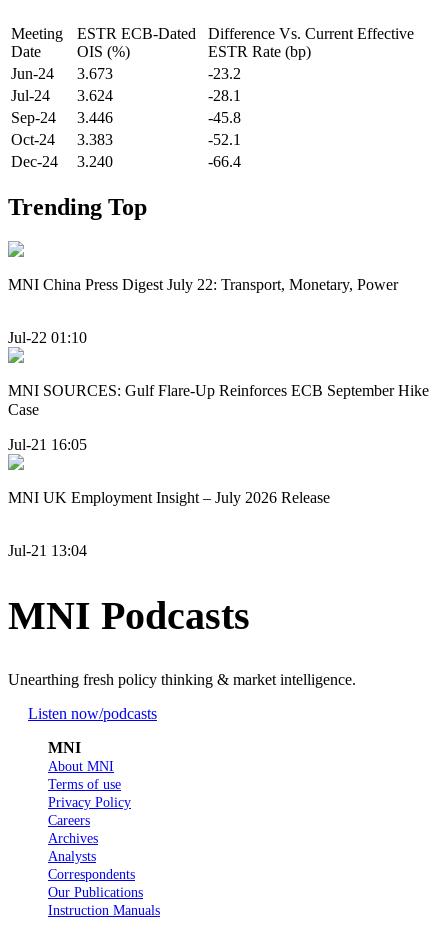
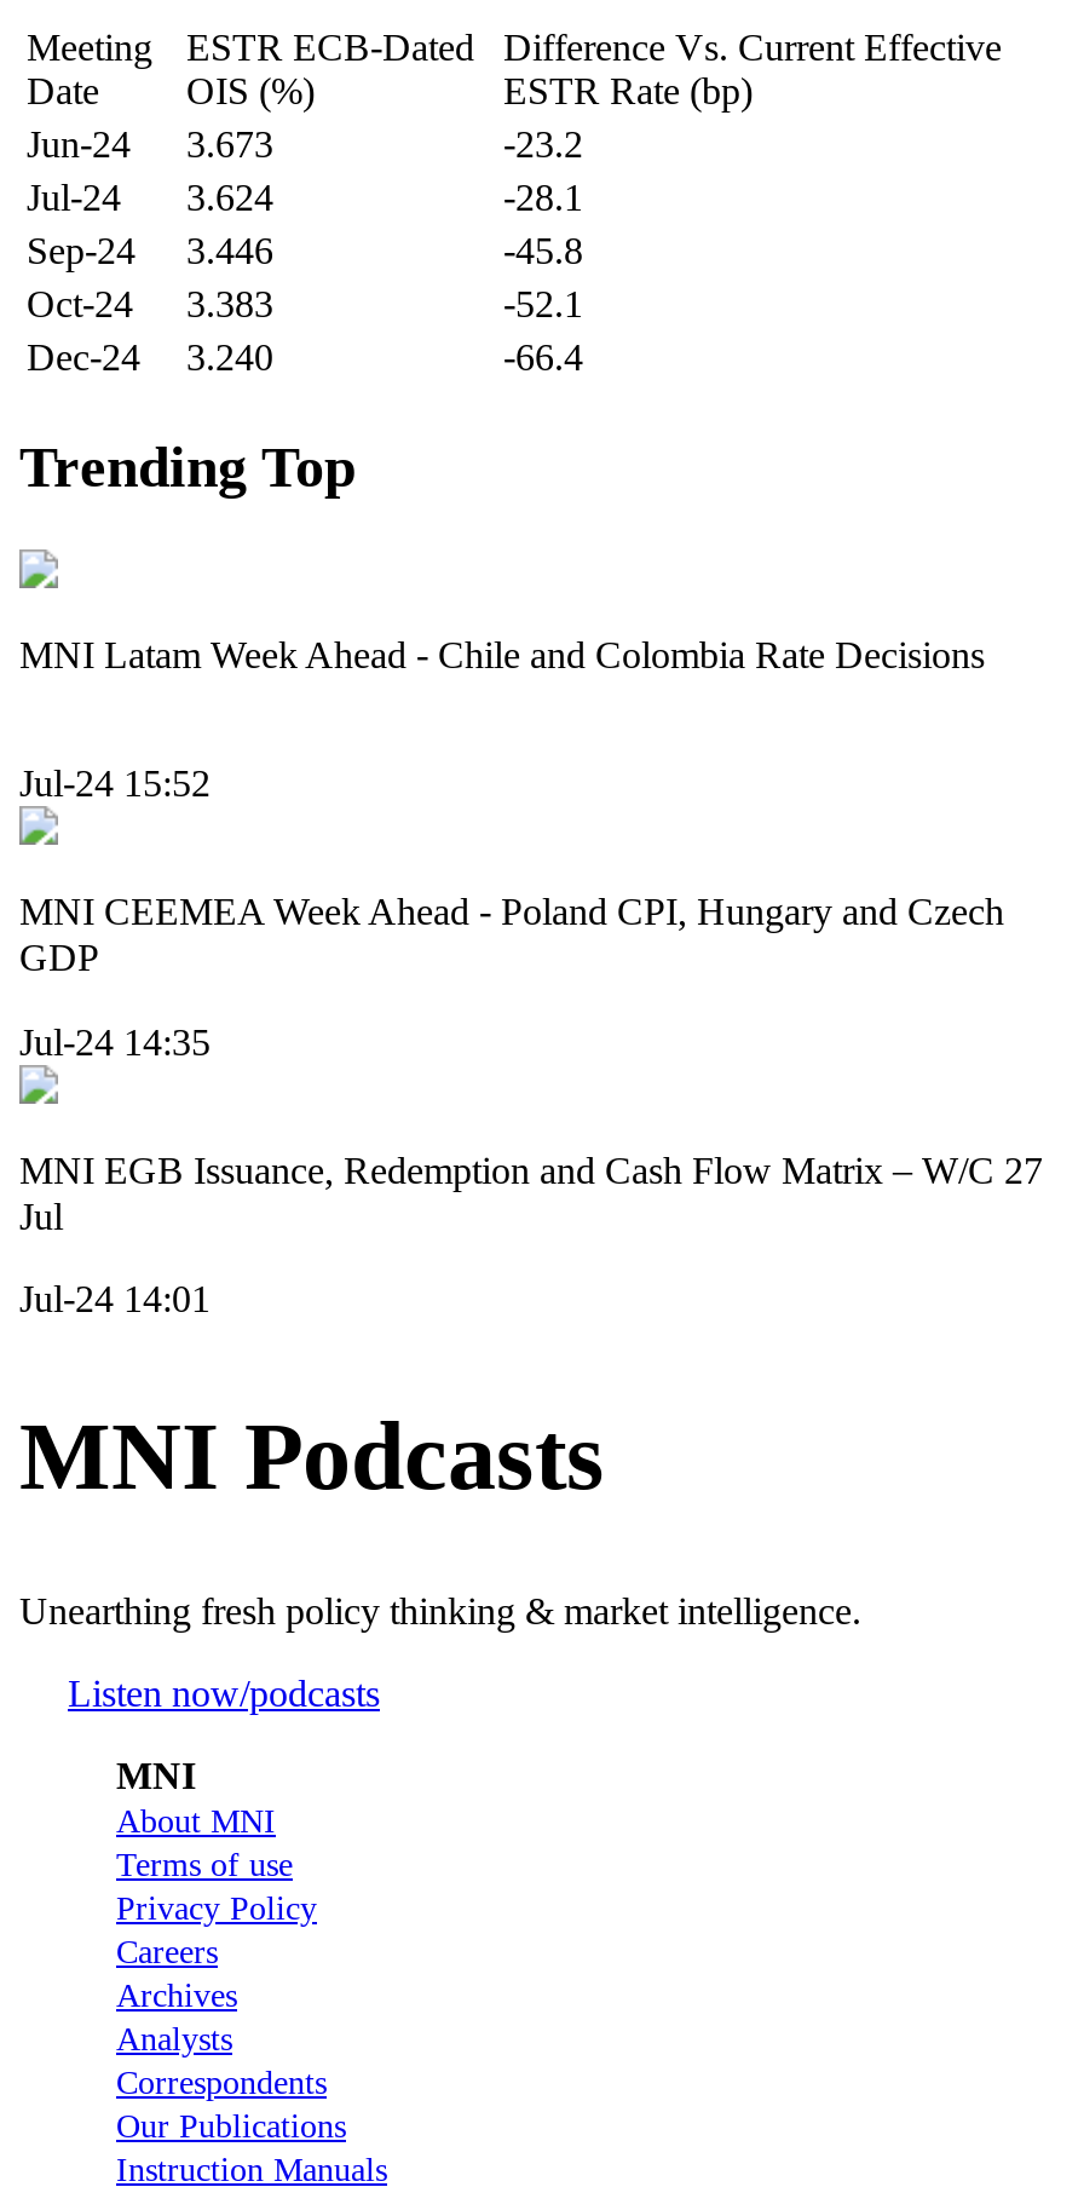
[8,276,398,293] MNI China Press Digest July 22: Transport, Monetary, Power -> [19,634,985,675] MNI Latam Week Ahead - Chile and Colombia Rate Decisions
[8,329,87,346] Jul-22 01:10 -> [19,763,211,804] Jul-24 15:52
[8,382,429,418] MNI SOURCES: Gulf Flare-Up Reinforces ECB September Hike | Case -> [19,891,1004,978] MNI CEEMEA Week Ahead - Poland CPI, Hungary and Czech | GDP
[8,436,87,453] Jul-21 16:05 -> [19,1021,211,1062] Jul-24 14:35
[8,489,330,506] MNI UK Employment Insight – July 2026 Release -> [19,1149,1043,1236] MNI EGB Issuance, Redemption and Cash Flow Matrix – W/C 27 | Jul
[8,542,87,559] Jul-21 13:04 -> [19,1278,211,1319] Jul-24 14:01

